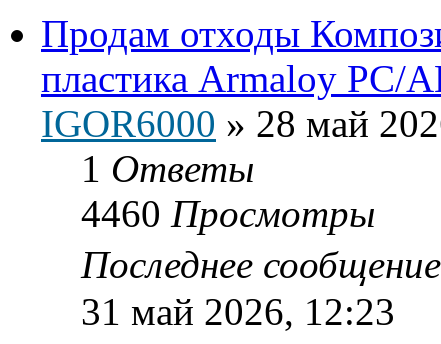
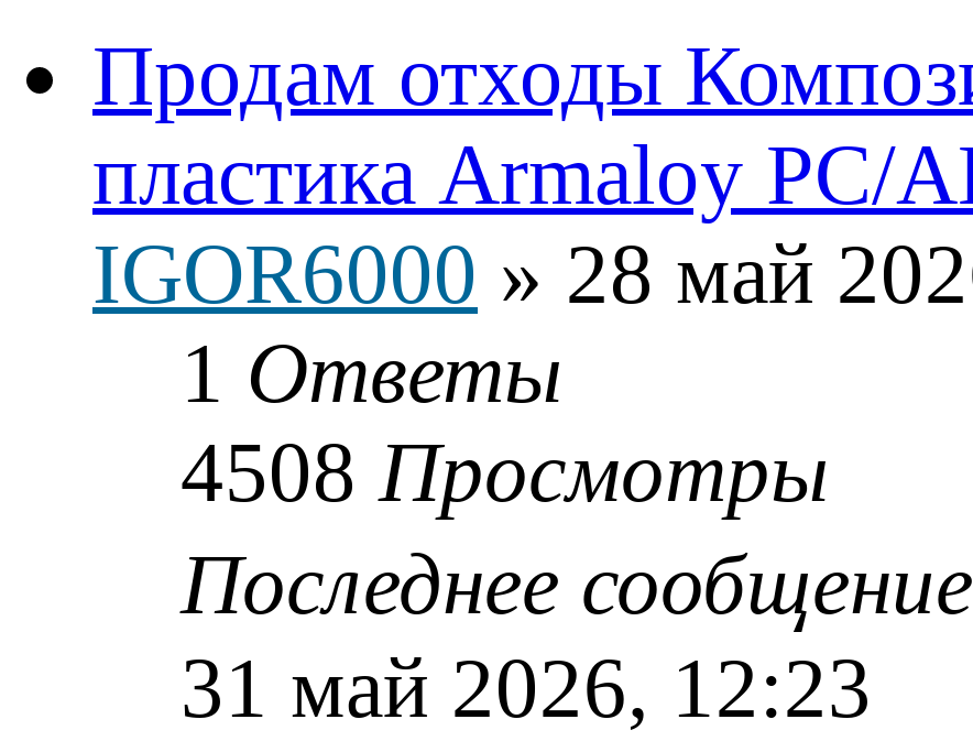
[81,192,375,235] 4460 Просмотры -> [181,424,828,518] 4508 Просмотры

